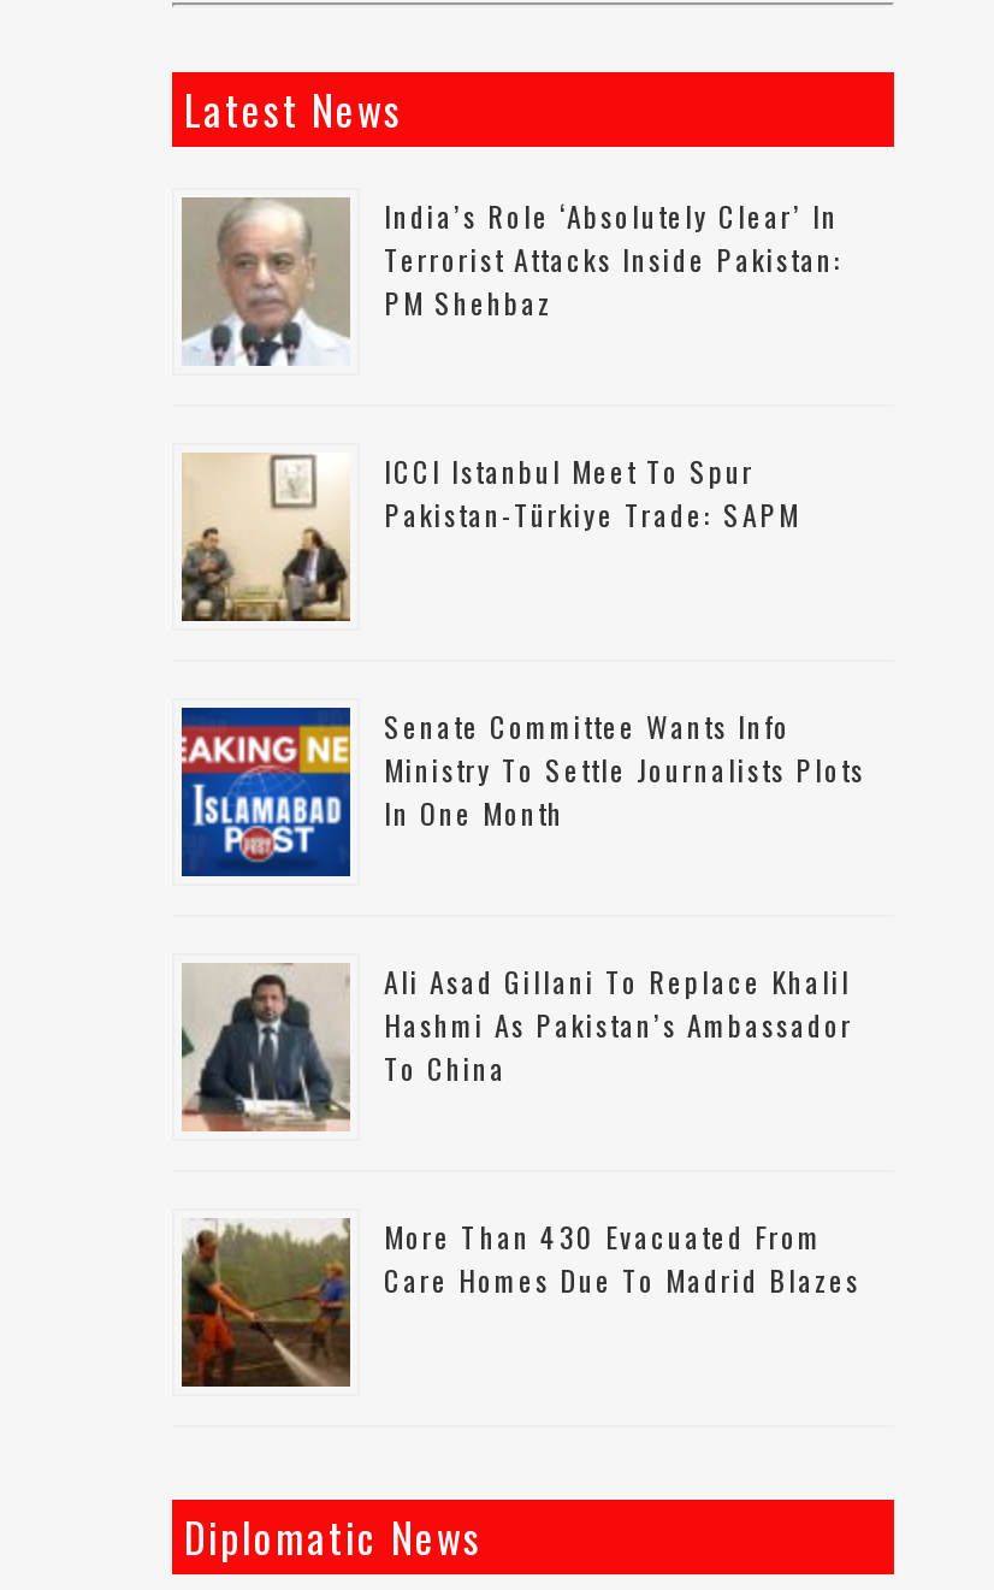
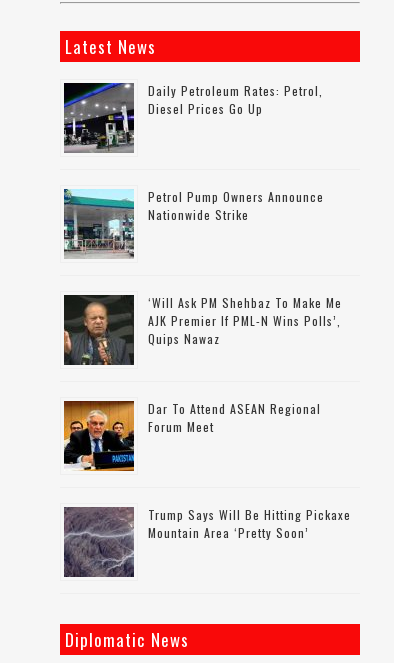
[182,195,844,366] [image] | India’s Role ‘absolutely Clear’ In | Terrorist Attacks Inside Pakistan: | PM Shehbaz -> [63,82,323,154] [image] | Daily Petroleum Rates: Petrol, | Diesel Prices Go Up
[182,450,800,623] [image] | ICCI Istanbul Meet To Spur | Pakistan-Türkiye Trade: SAPM -> [63,188,324,259] [image] | Petrol Pump Owners Announce | Nationwide Strike
[179,705,865,879] [image] | Senate Committee Wants Info | Ministry To Settle Journalists Plots | In One Month -> [63,294,342,366] [image] | ‘Will Ask PM Shehbaz To Make Me | AJK Premier If PML-N Wins Polls’, | Quips Nawaz
[179,960,853,1134] [image] | Ali Asad Gillani To Replace Khalil | Hashmi As Pakistan’s Ambassador | To China -> [63,400,321,472] [image] | Dar To Attend ASEAN Regional | Forum Meet
[182,1215,860,1389] [image] | More Than 430 Evacuated From | Care Homes Due To Madrid Blazes -> [63,506,351,577] [image] | Trump Says Will Be Hitting Pickaxe | Mountain Area ‘pretty Soon’

